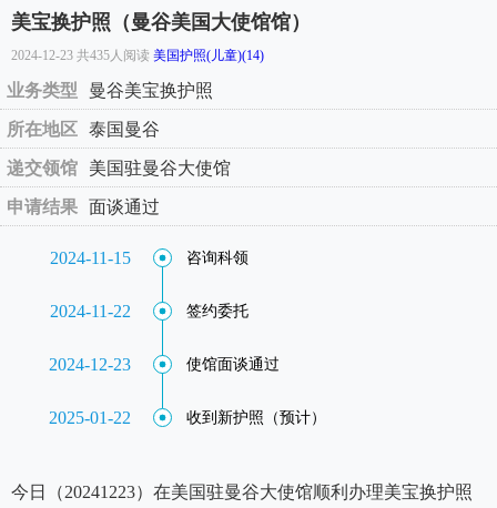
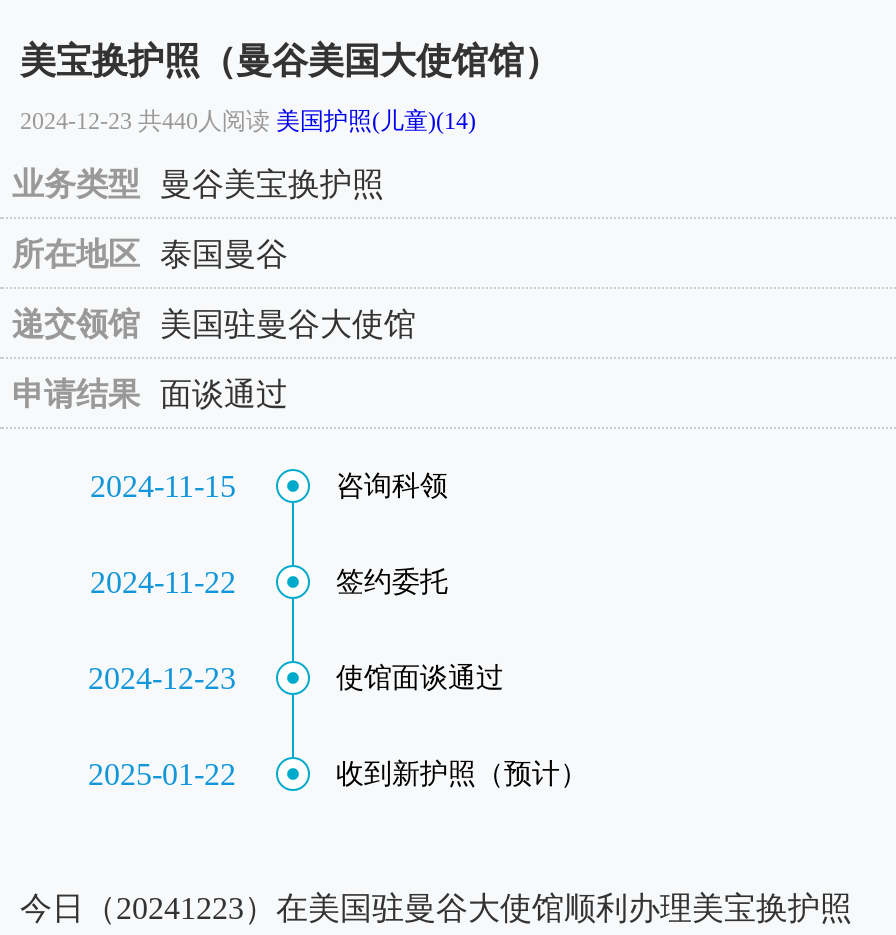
[11,48,264,63] 2024-12-23 共435人阅读美国护照(儿童)(14) -> [20,107,476,135] 2024-12-23 共440人阅读美国护照(儿童)(14)

